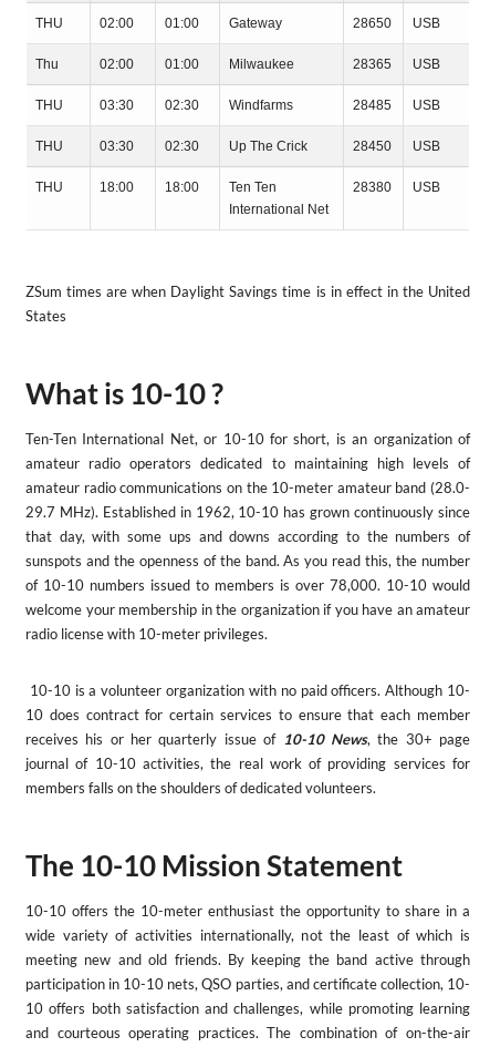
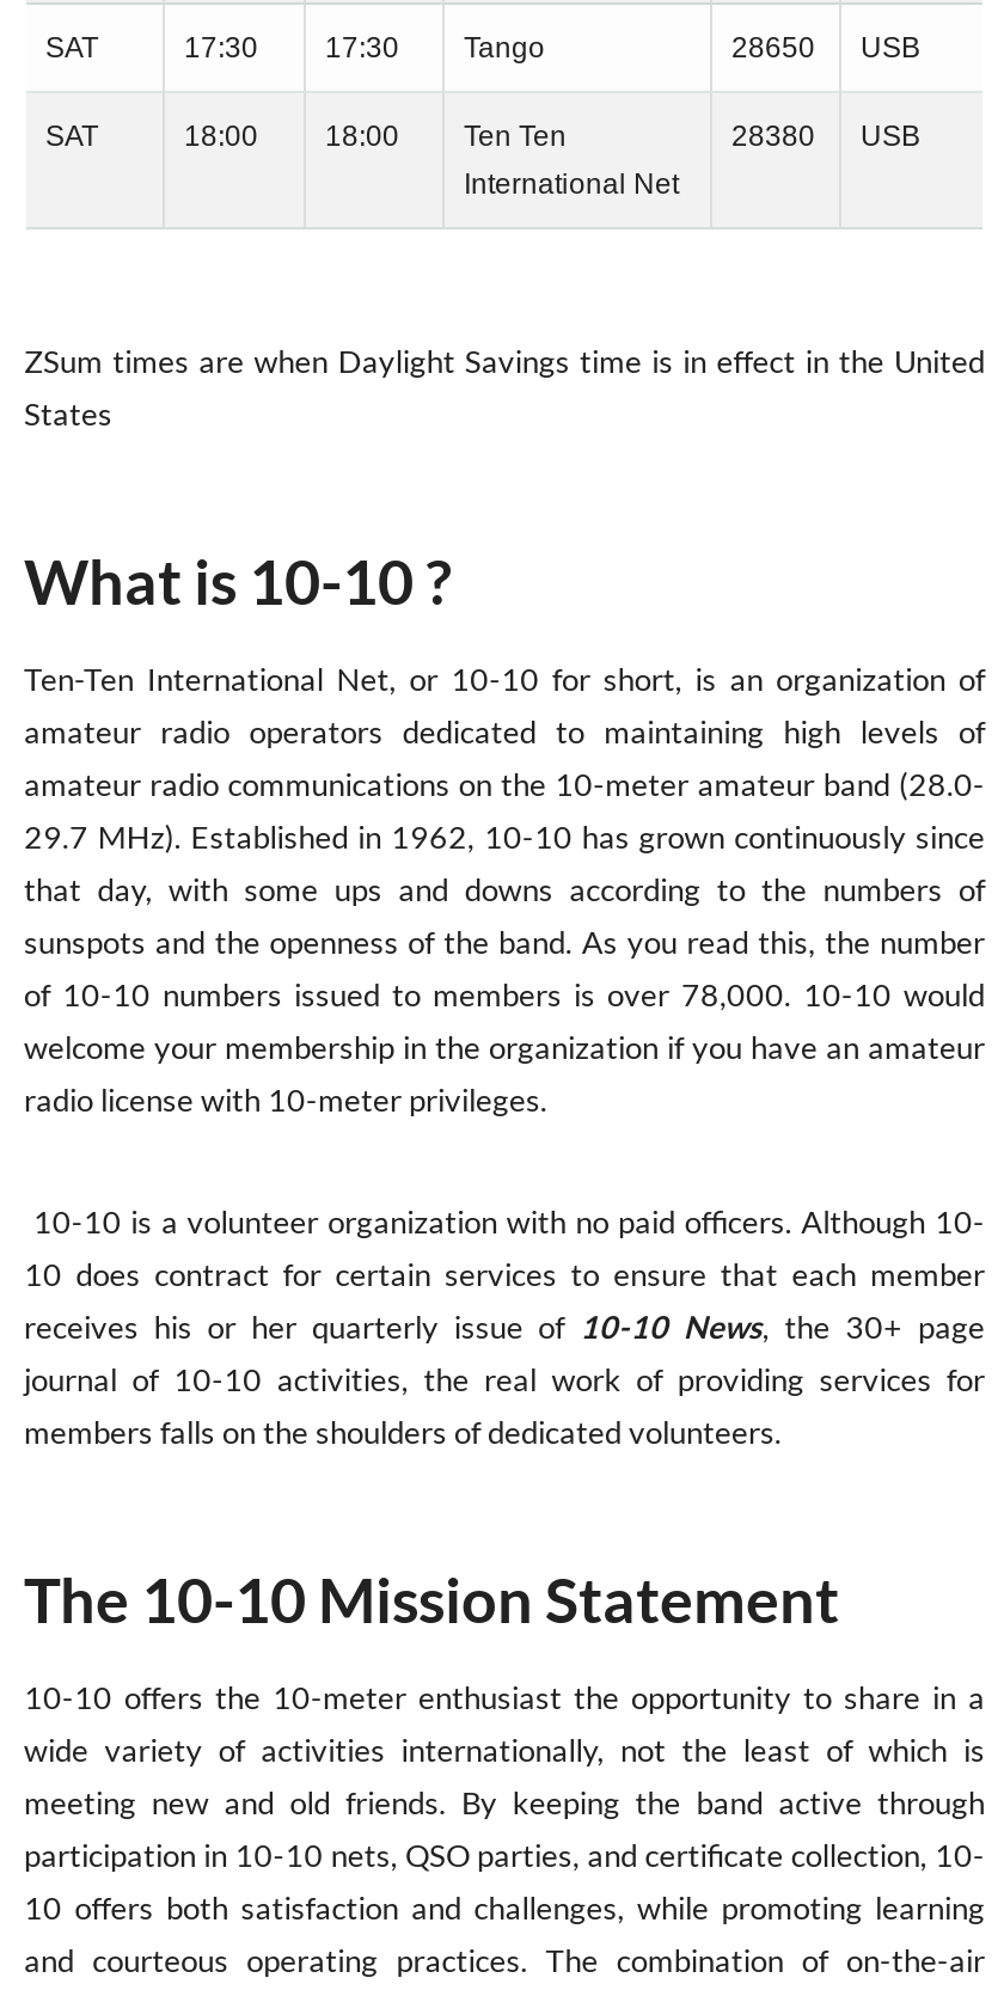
[35,16,282,31] THU | 02:00 | 01:00 | Gateway -> [45,31,545,65] SAT | 17:30 | 17:30 | Tango
[35,57,440,195] Thu | 02:00 | 01:00 | Milwaukee | 28365 | USB | THU | 03:30 | 02:30 | Windfarms | 28485 | USB | THU | 03:30 | 02:30 | Up The Crick | 28450 | USB | THU -> [45,120,98,153] SAT

